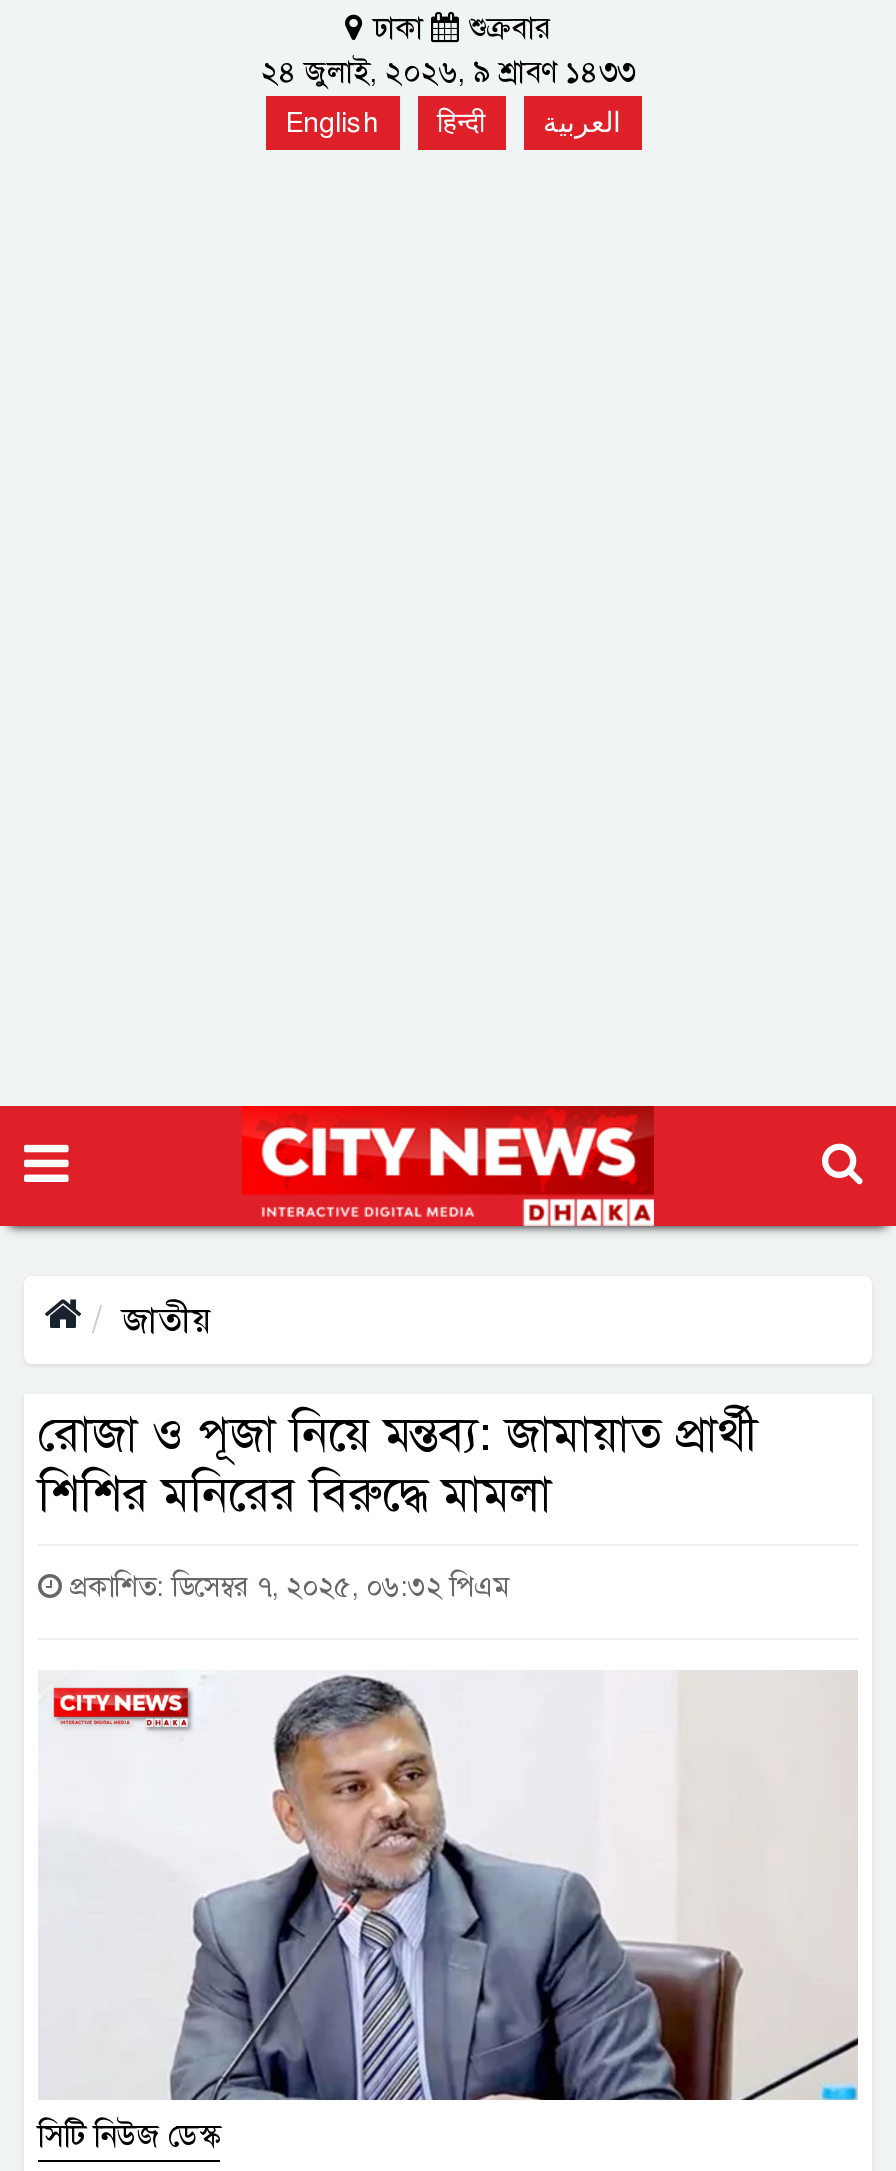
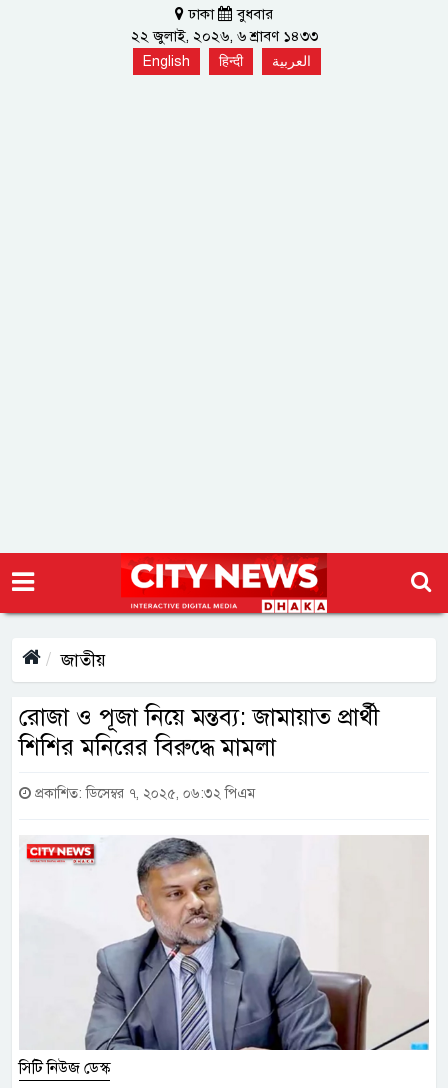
[261,10,635,90] শুক্রবার | ২৪ জুলাই, ২০২৬, ৯ শ্রাবণ ১৪৩৩ -> [130,5,317,45] বুধবার | ২২ জুলাই, ২০২৬, ৬ শ্রাবণ ১৪৩৩

